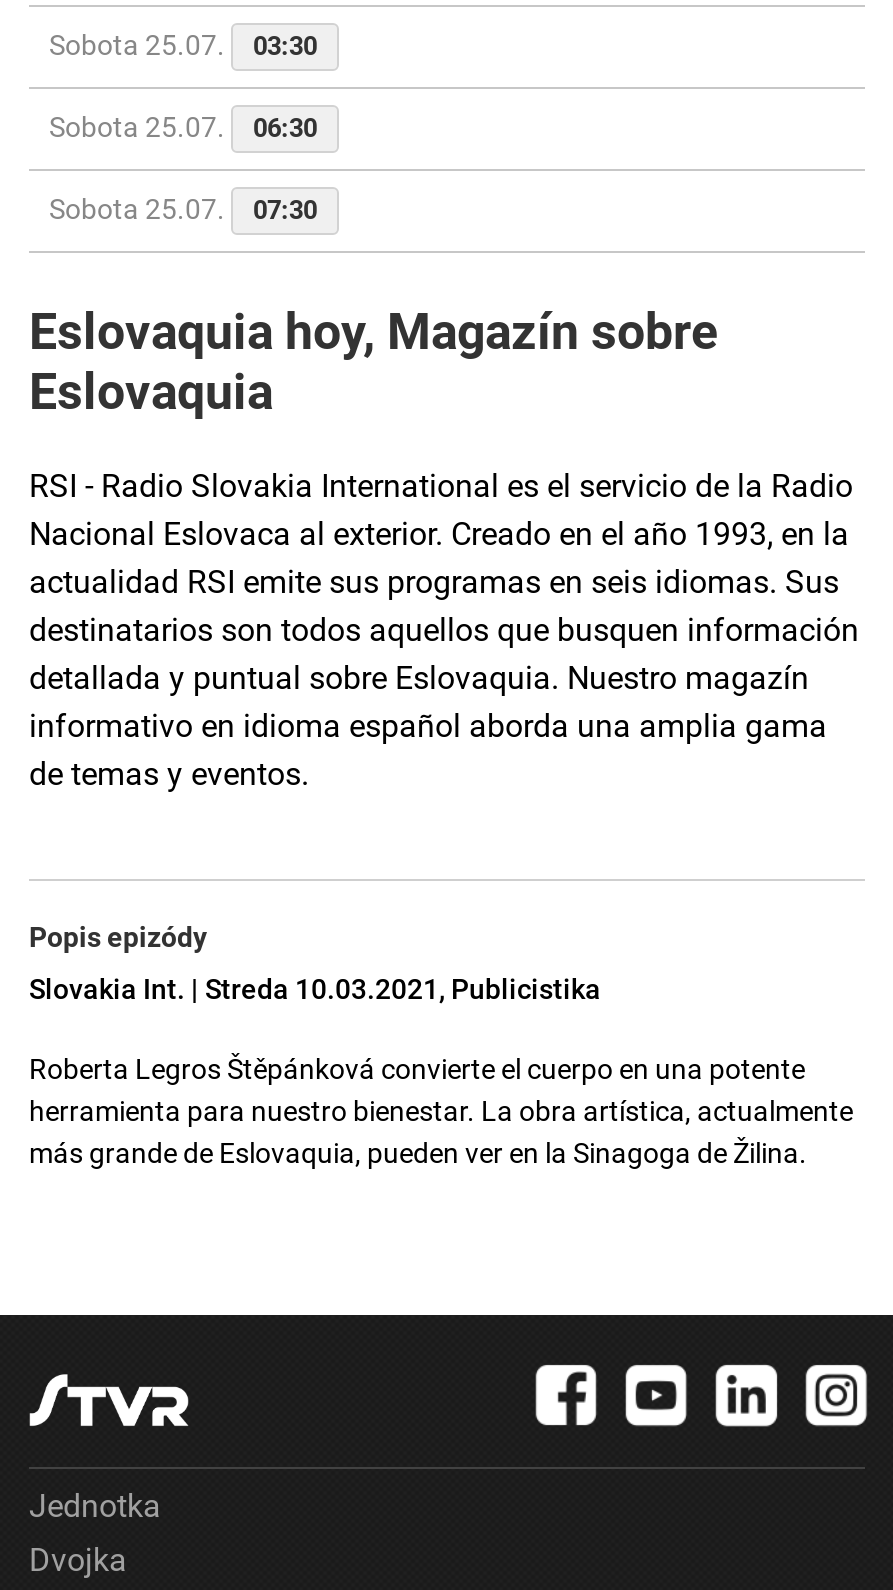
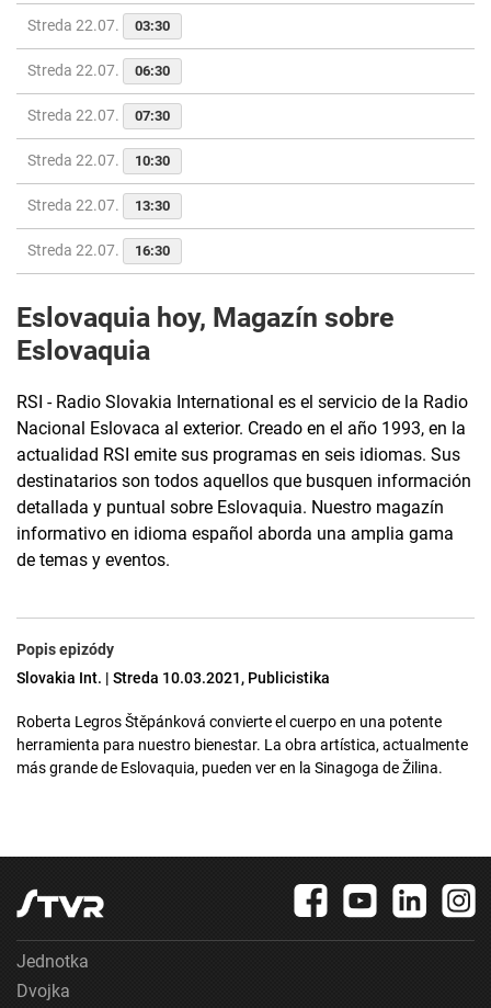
[49,30,317,62] Sobota 25.07. 03:30 -> [27,17,170,34] Streda 22.07. 03:30
[49,112,317,144] Sobota 25.07. 06:30 -> [27,62,170,79] Streda 22.07. 06:30
[49,194,317,226] Sobota 25.07. 07:30 -> [27,107,170,124] Streda 22.07. 07:30
none -> [27,152,170,259] Streda 22.07. | 10:30 | Streda 22.07. | 13:30 | Streda 22.07. | 16:30

